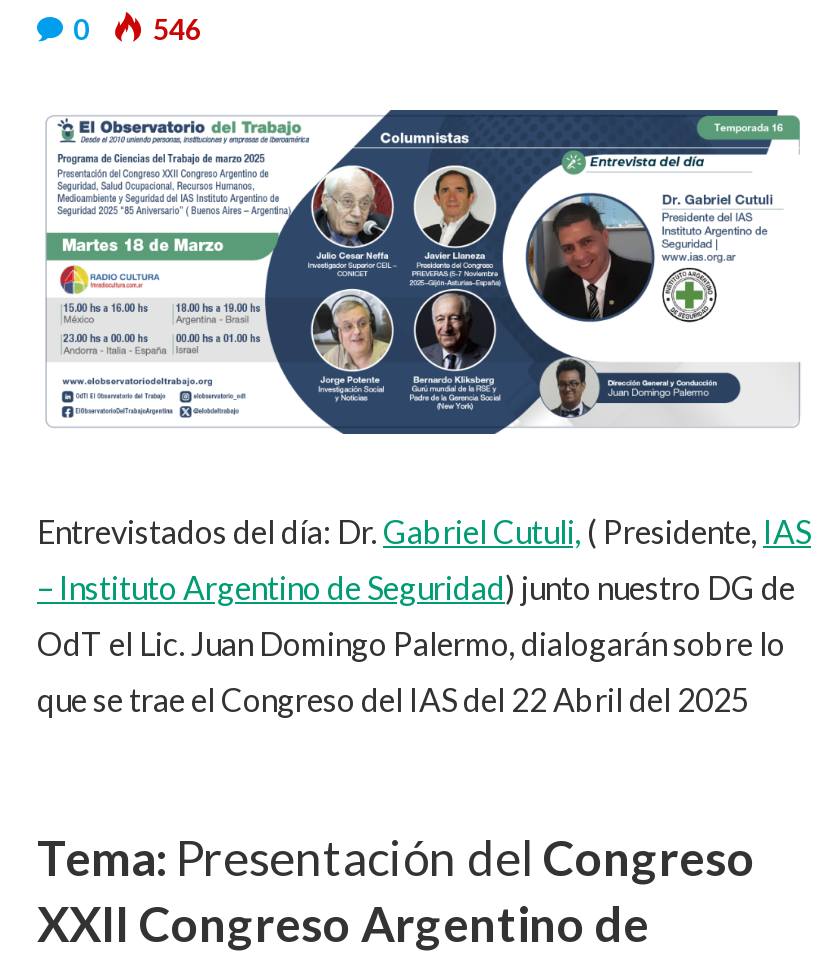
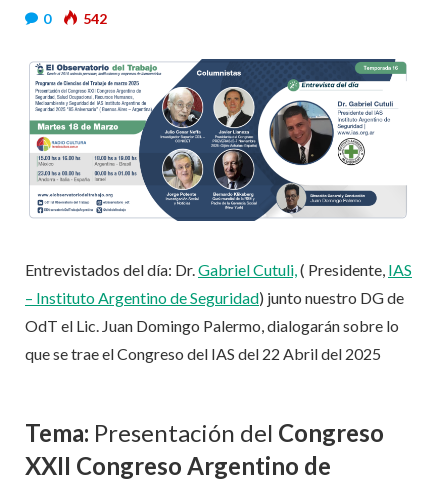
[73,12,201,46] 0 546 -> [43,10,107,27] 0 542

